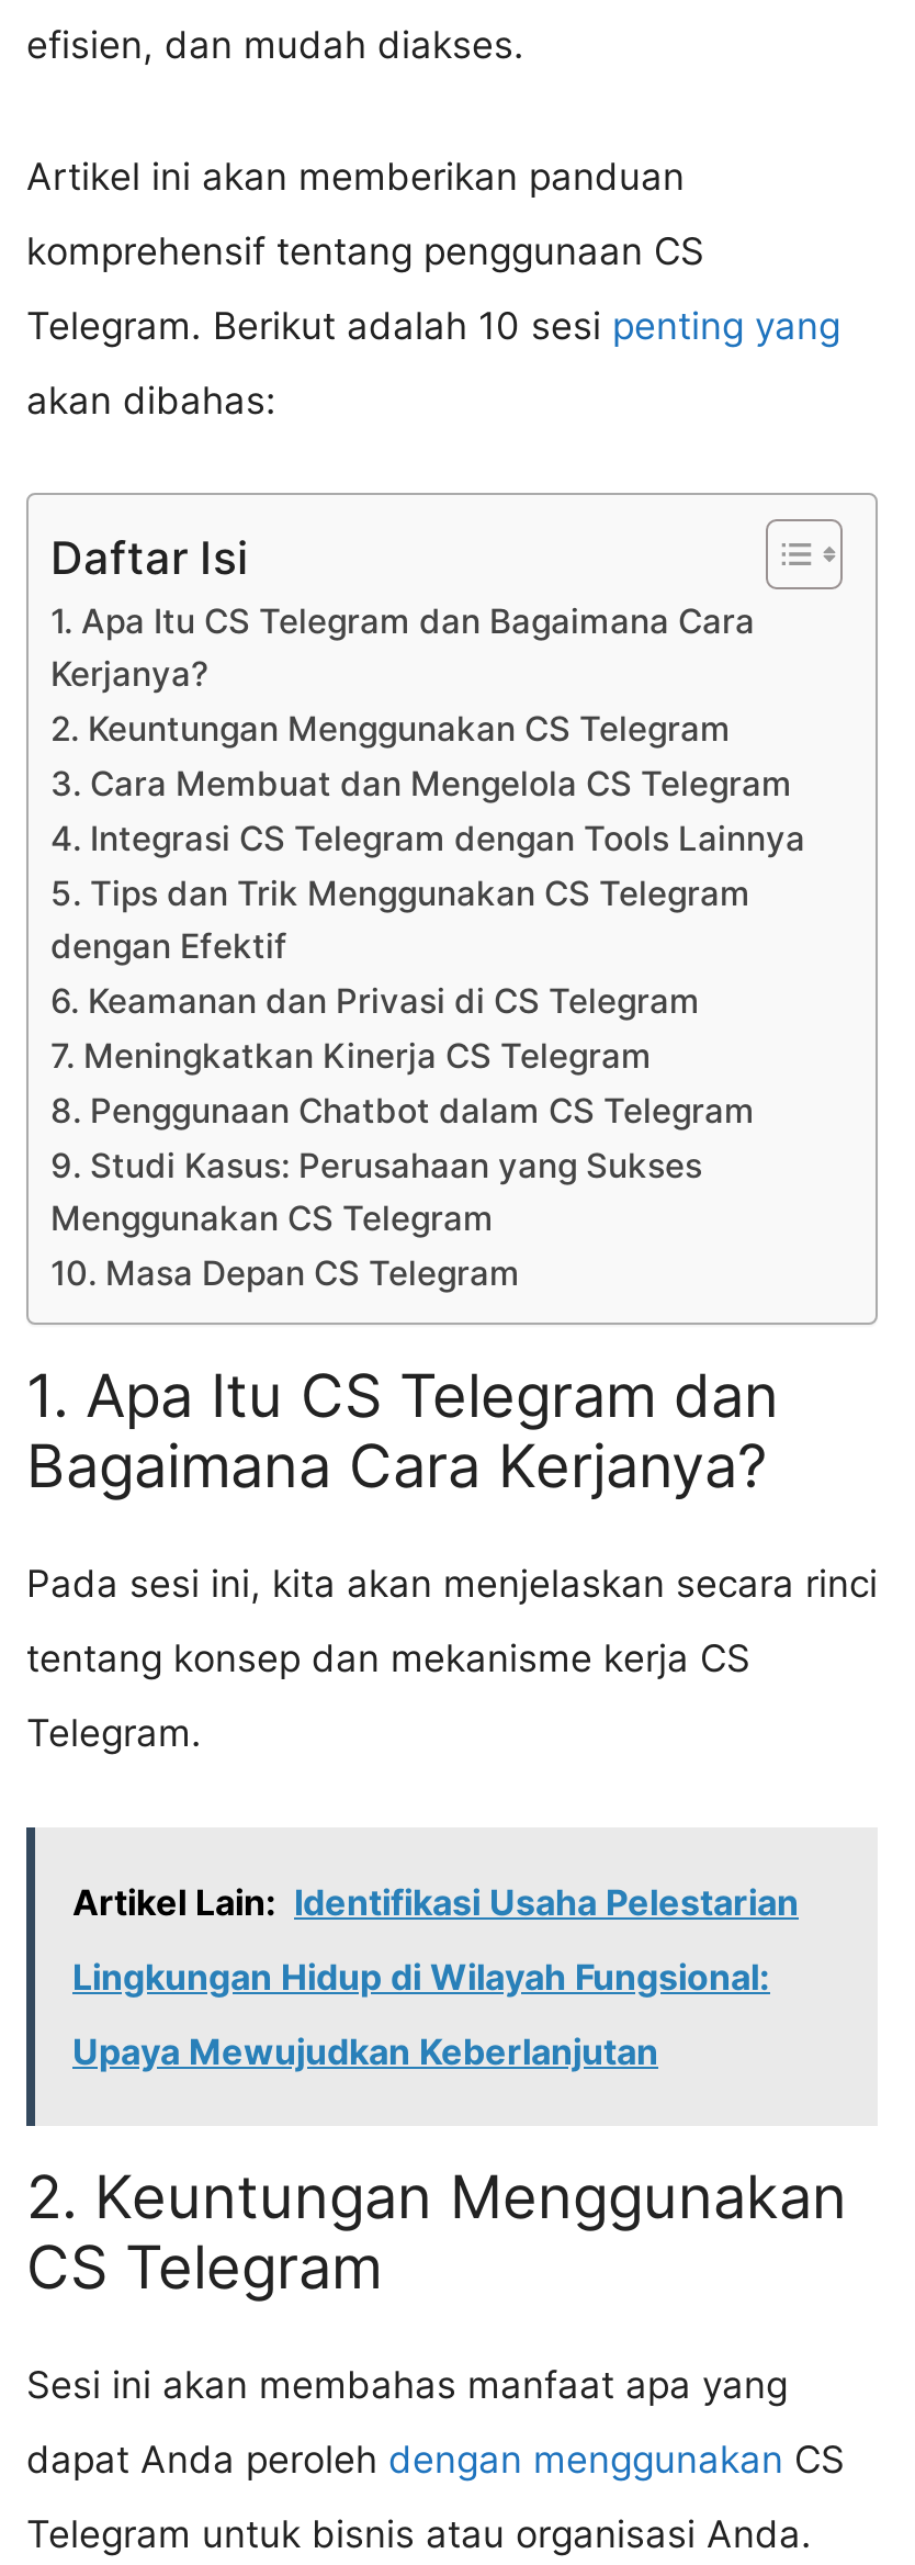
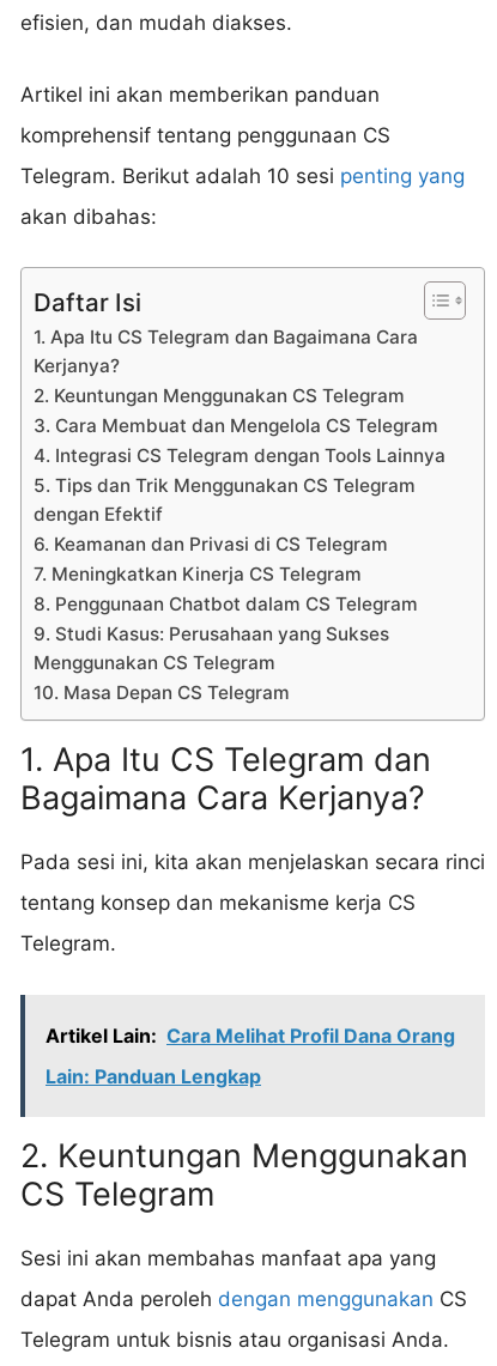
[72,1879,799,2072] Artikel Lain: Identifikasi Usaha Pelestarian | Lingkungan Hidup di Wilayah Fungsional: | Upaya Mewujudkan Keberlanjutan -> [46,1023,455,1088] Artikel Lain: Cara Melihat Profil Dana Orang | Lain: Panduan Lengkap

